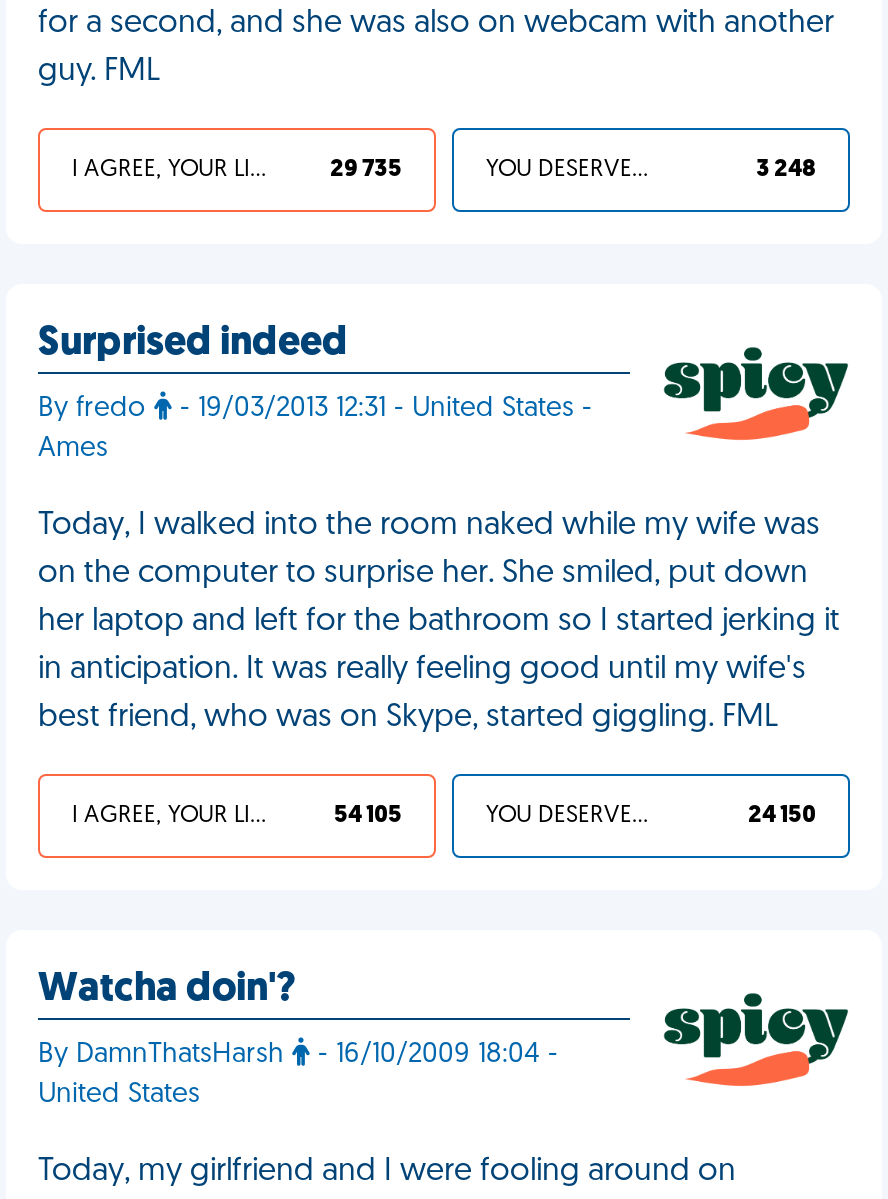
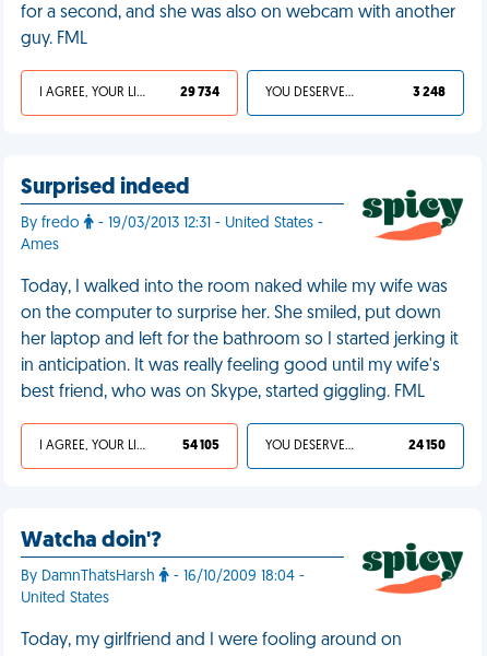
[330,158,402,182] 29 735 -> [180,86,219,99] 29 734

